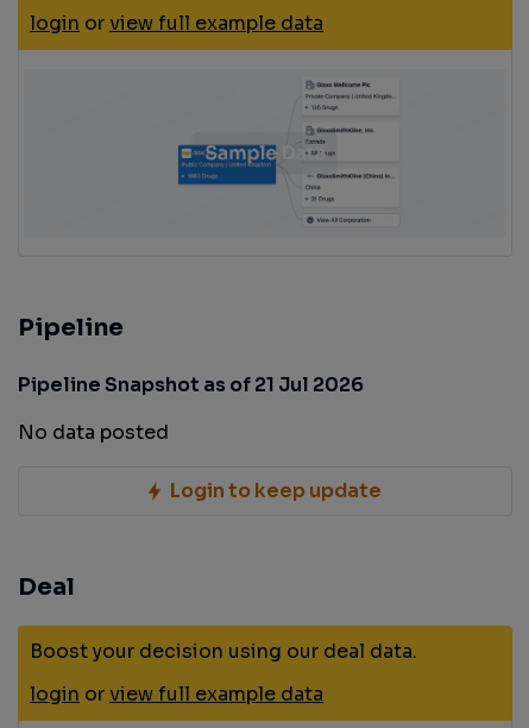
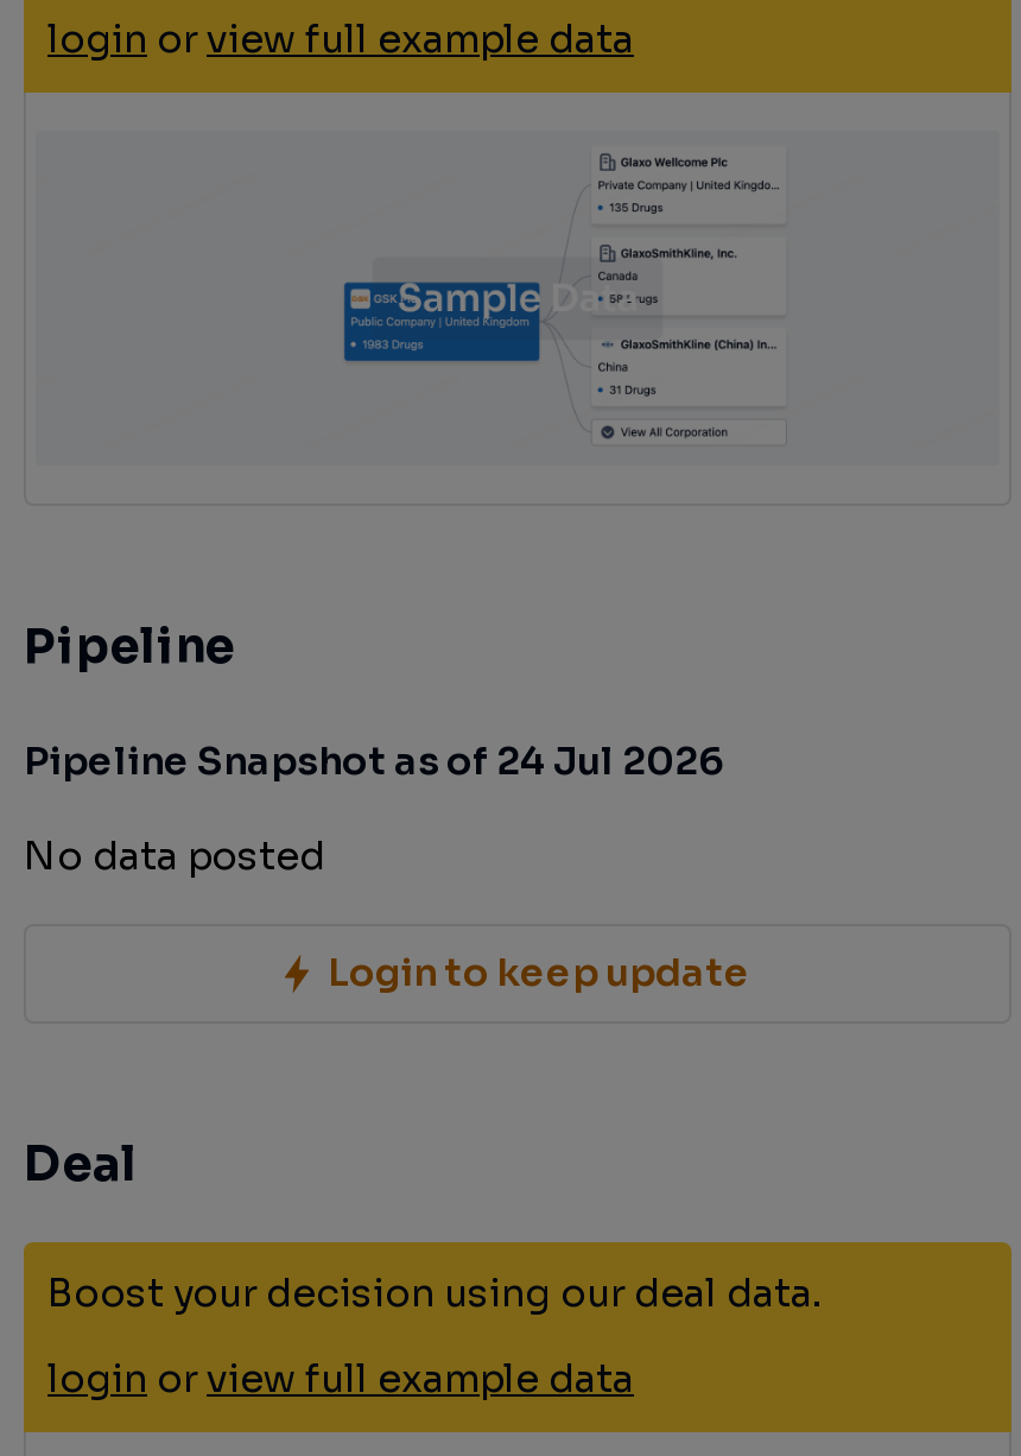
[18,372,364,397] Pipeline Snapshot as of 21 Jul 2026 -> [24,736,724,786] Pipeline Snapshot as of 24 Jul 2026

